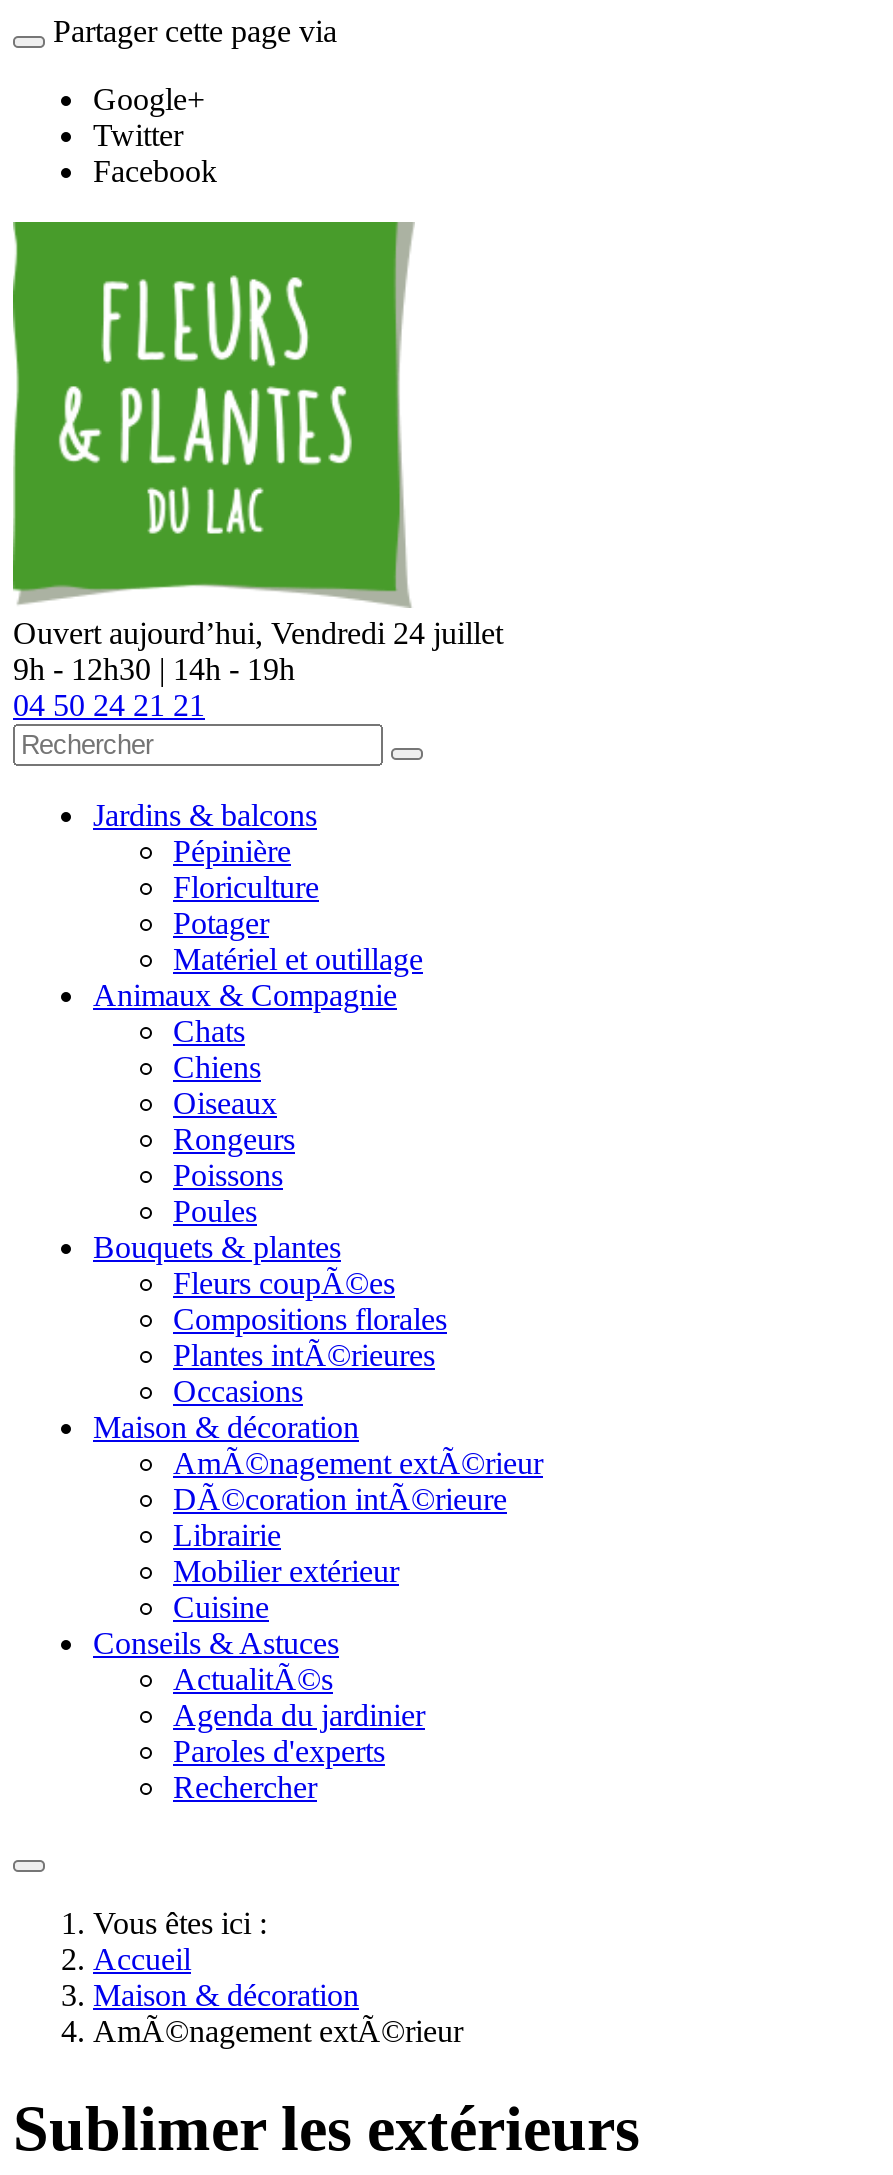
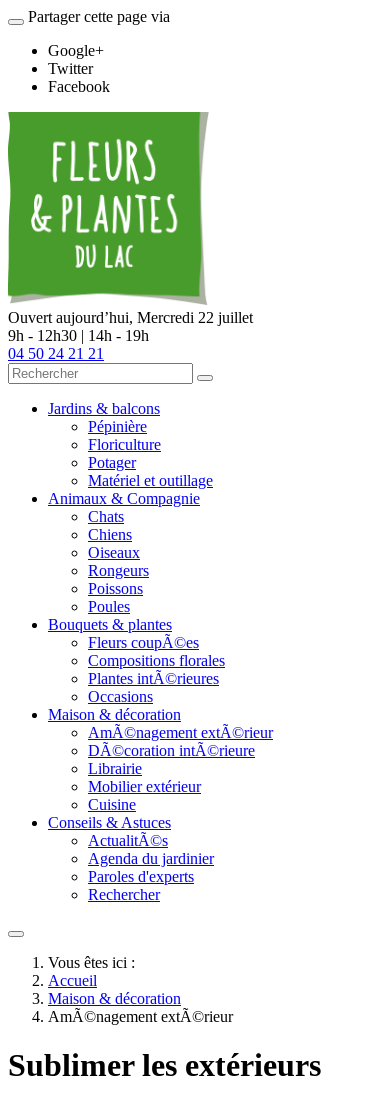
[13,616,503,650] Ouvert aujourd’hui, Vendredi 24 juillet -> [8,309,253,326] Ouvert aujourd’hui, Mercredi 22 juillet

